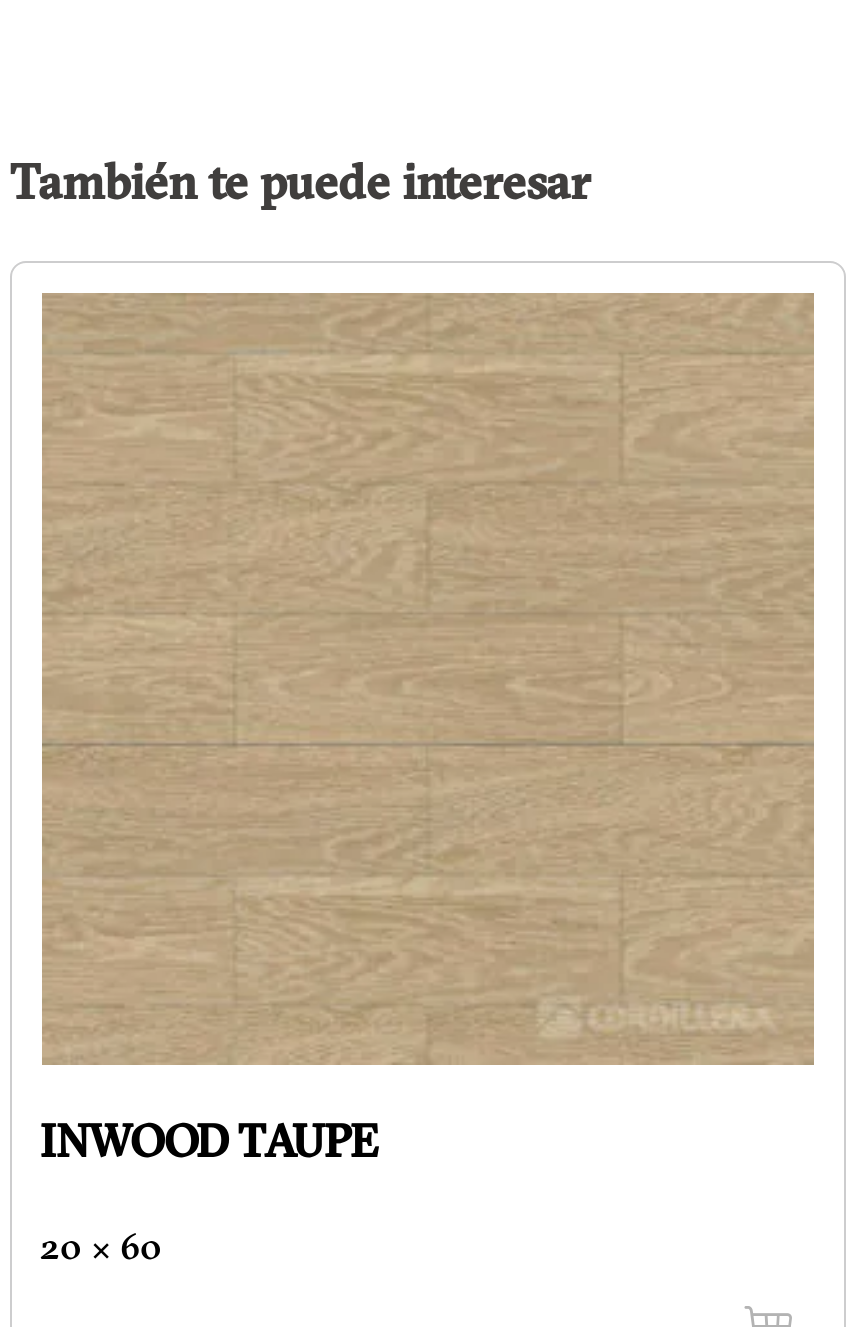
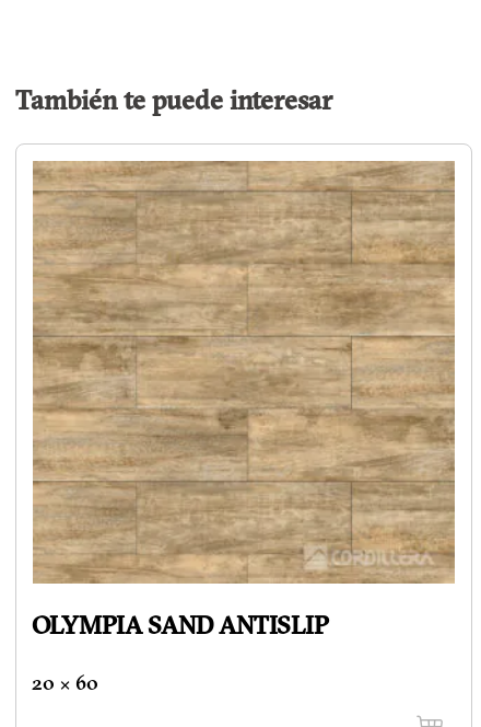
none -> [33,161,455,584] [image]
[40,1114,378,1168] INWOOD TAUPE -> [32,610,328,640] OLYMPIA SAND ANTISLIP

